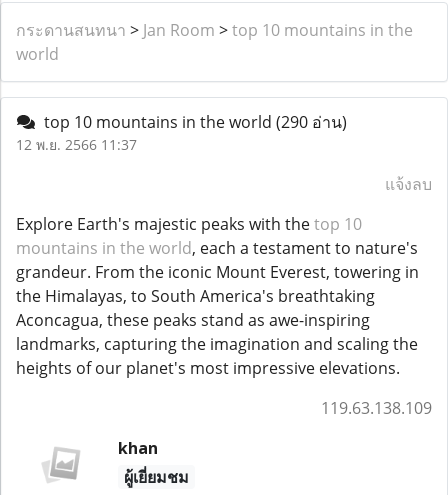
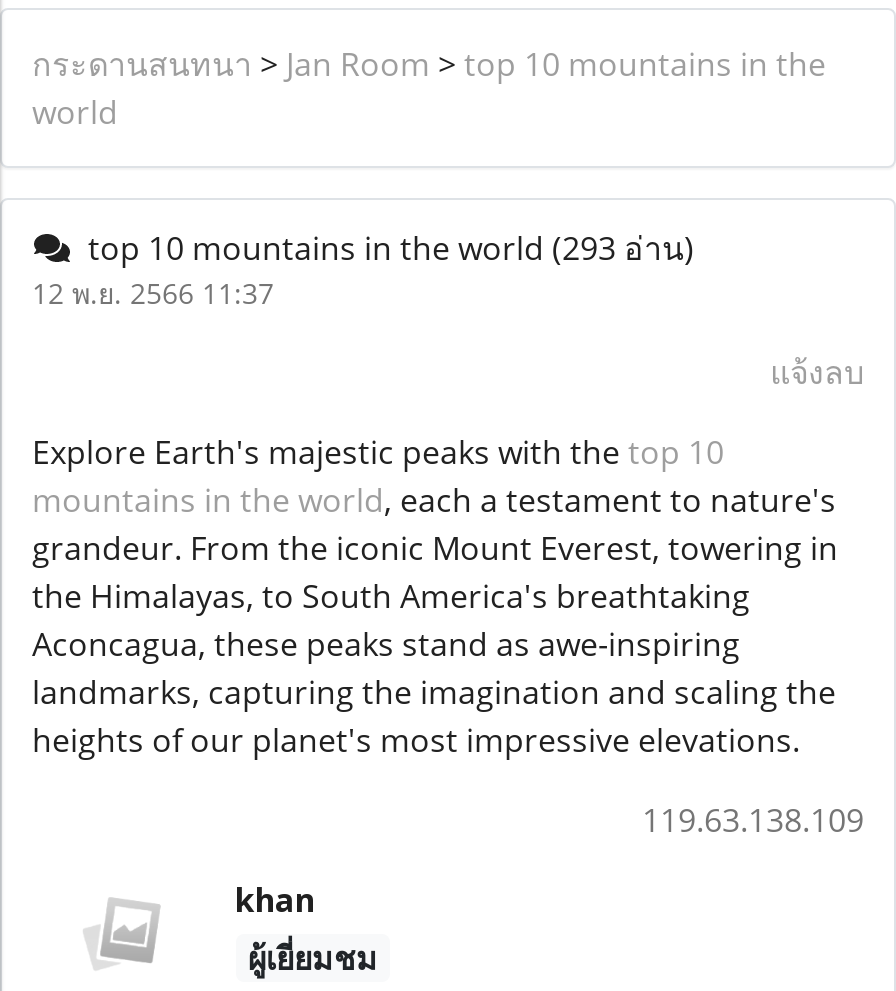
[36,111,347,133] top 10 mountains in the world (290 อ่าน) -> [72,226,694,270] top 10 mountains in the world (293 อ่าน)

